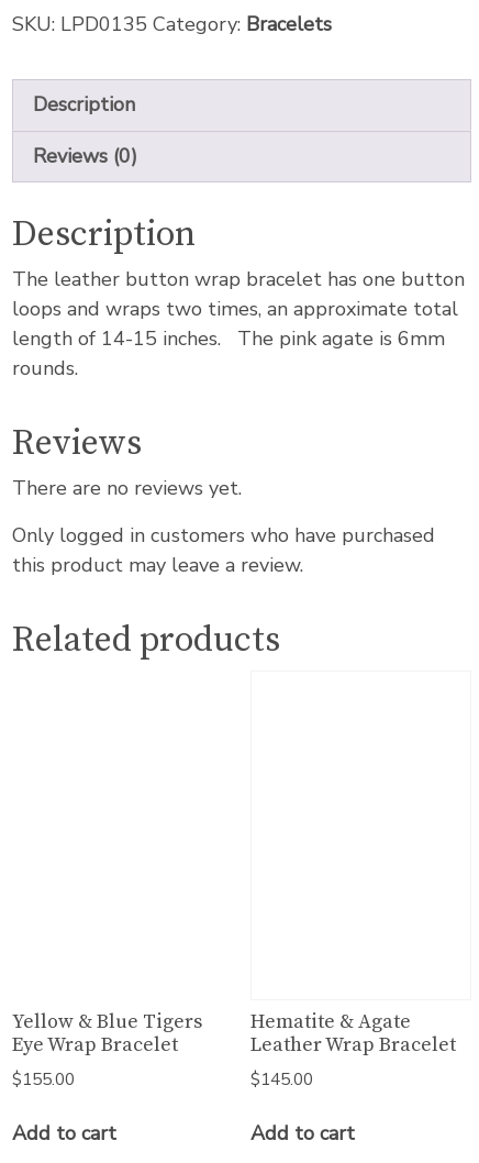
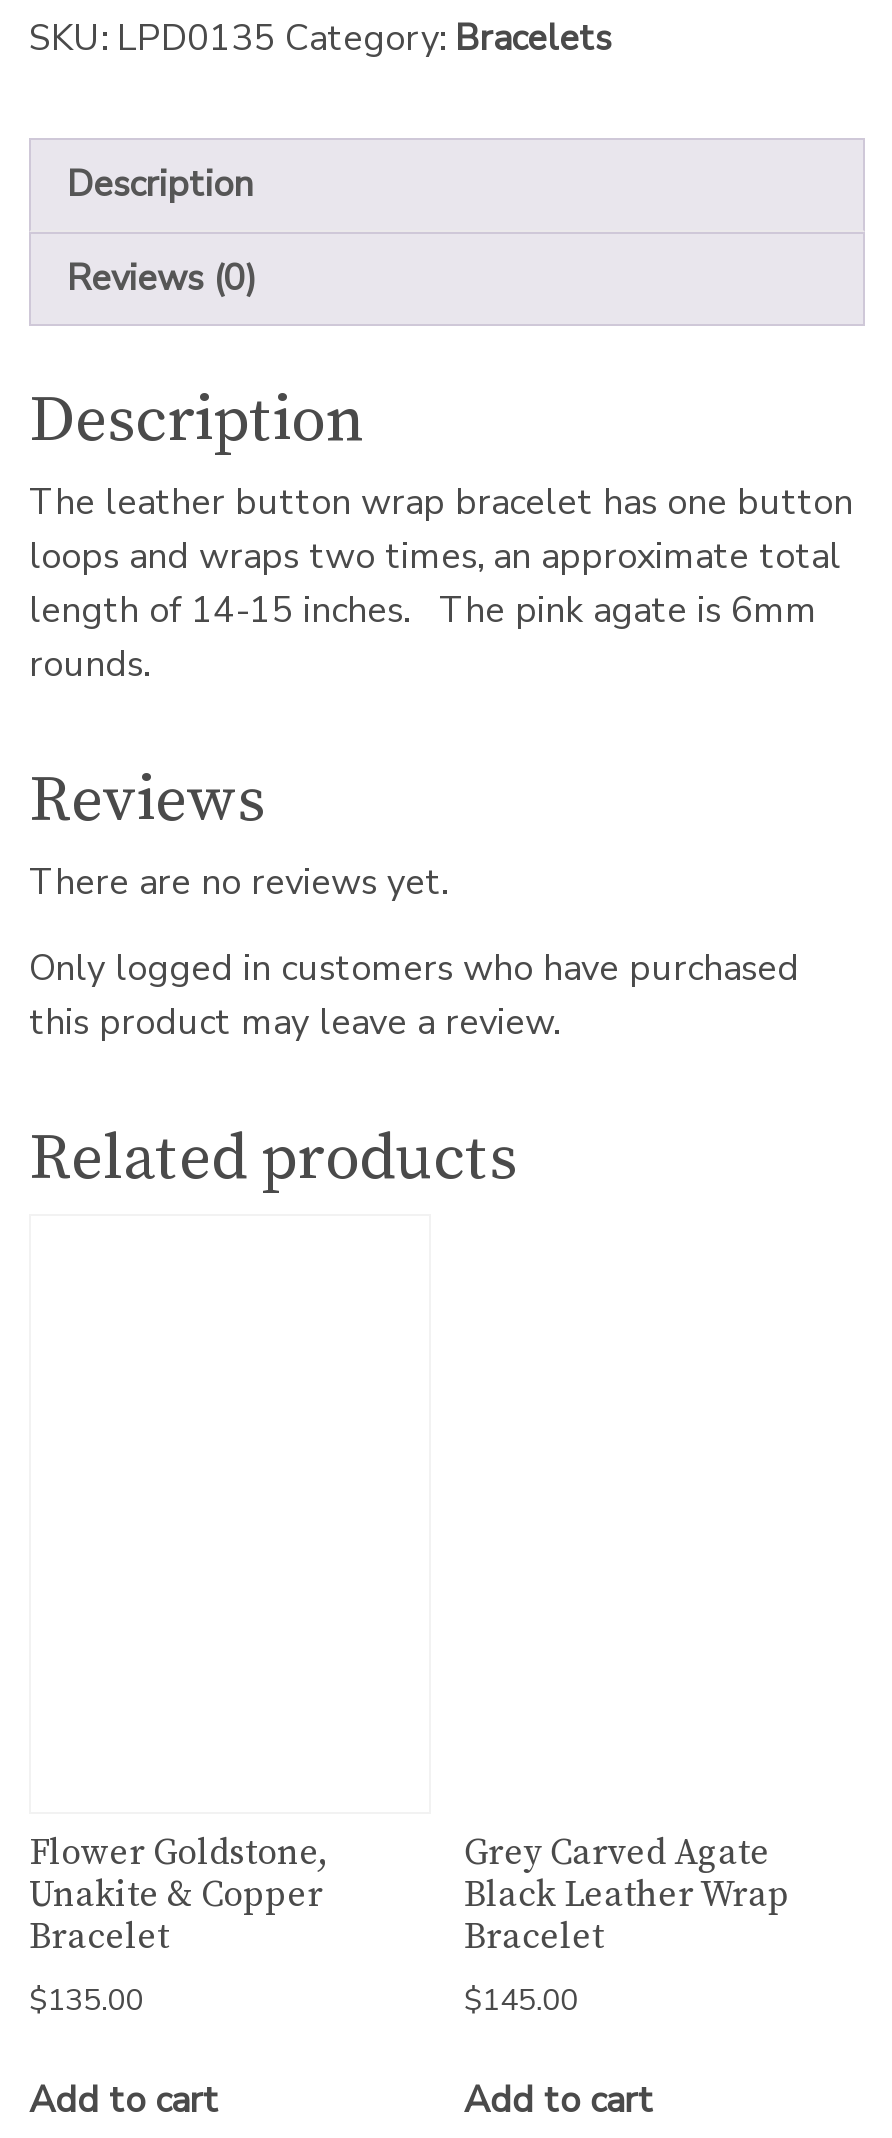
[12,1009,202,1090] Yellow & Blue Tigers | Eye Wrap Bracelet | $155.00 -> [29,1831,327,2021] Flower Goldstone, | Unakite & Copper | Bracelet | $135.00
[251,1009,456,1057] Hematite & Agate | Leather Wrap Bracelet -> [464,1831,790,1961] Grey Carved Agate | Black Leather Wrap | Bracelet

